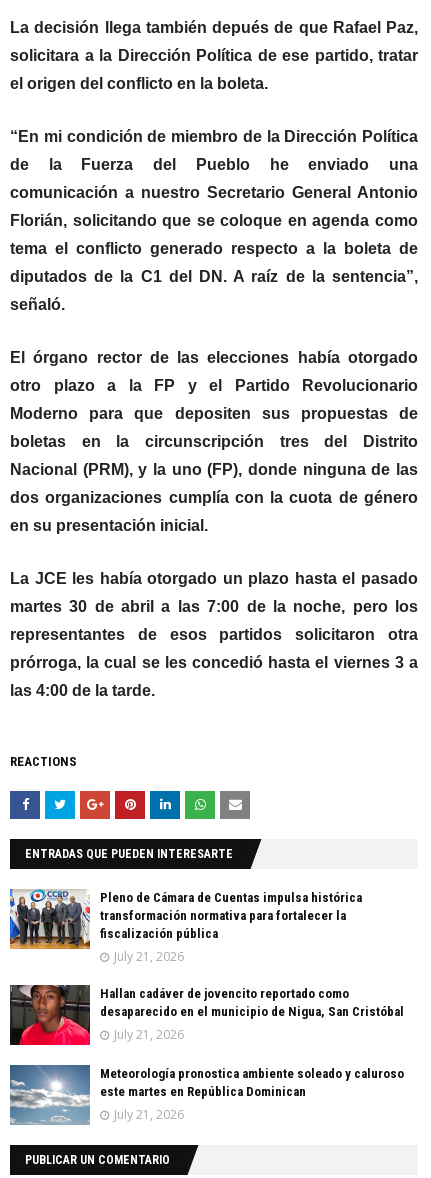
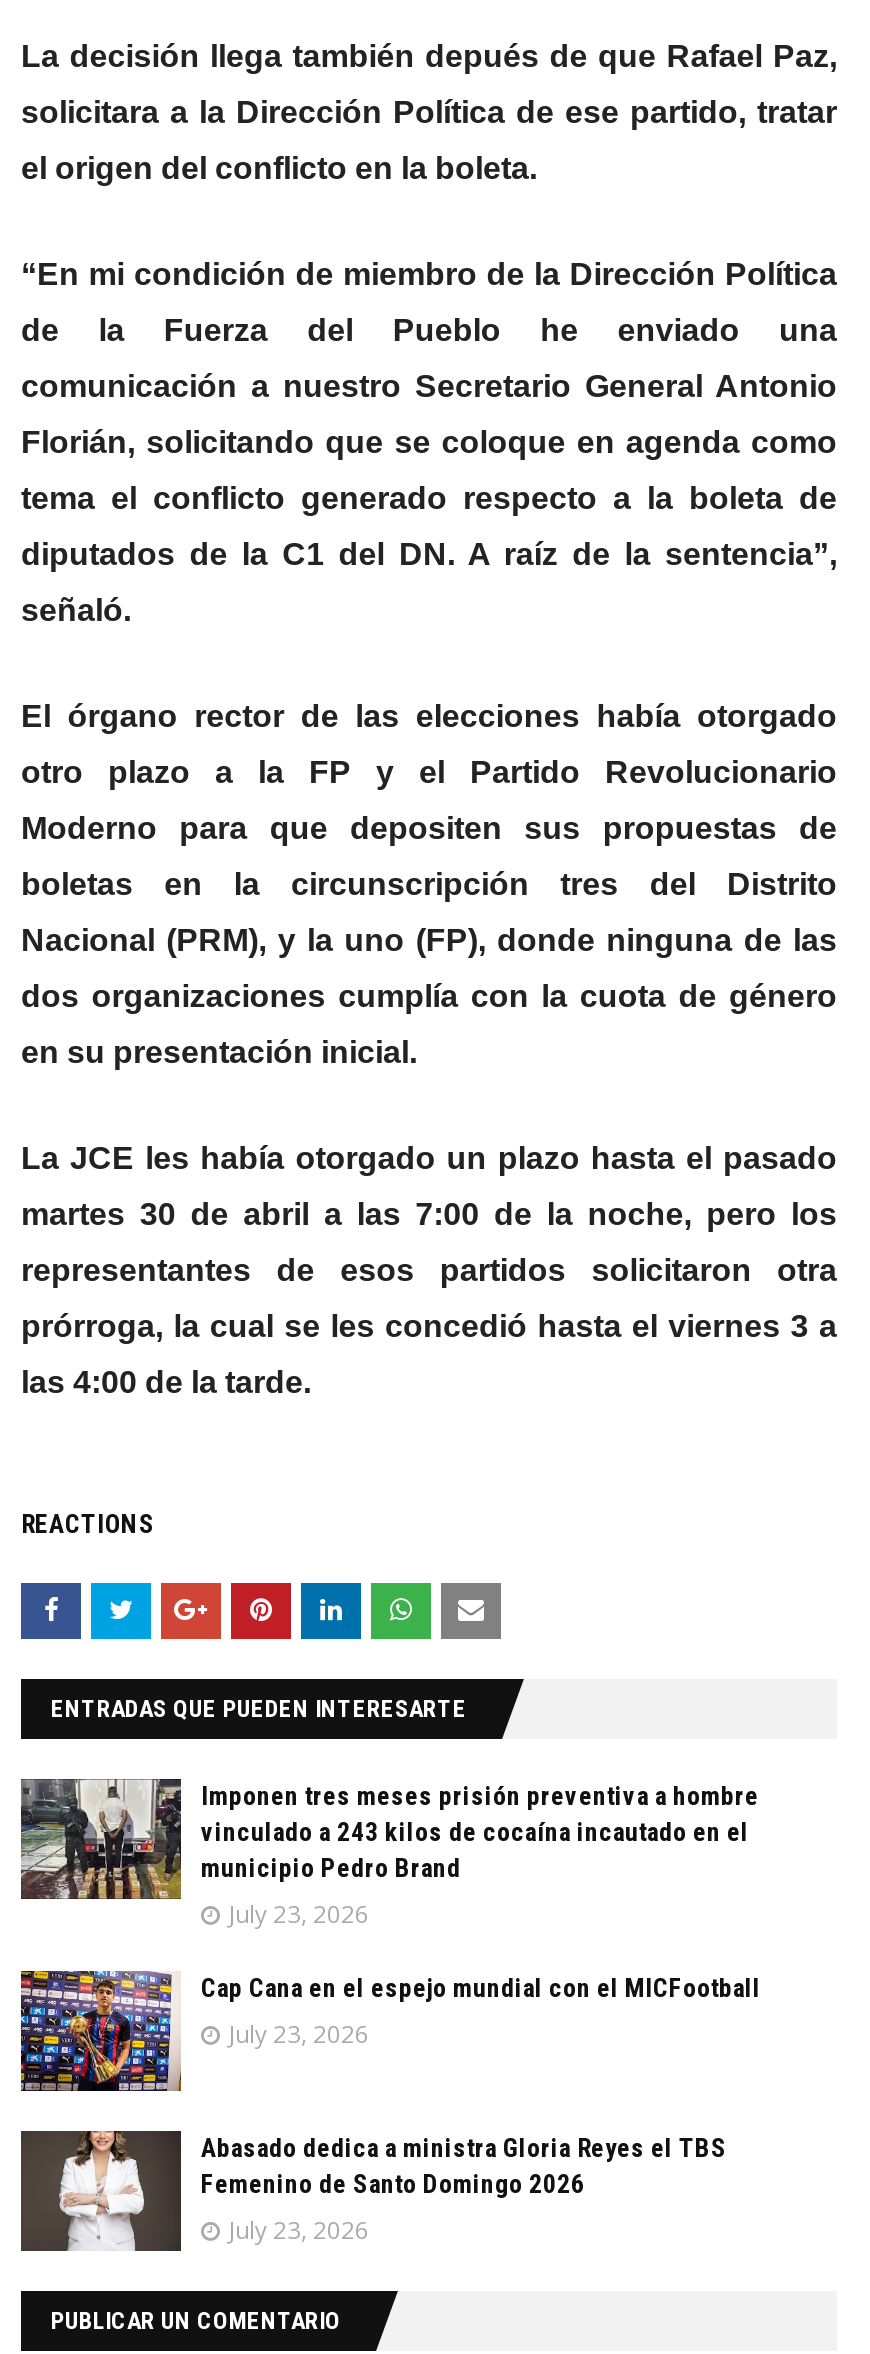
[9,889,362,965] [image] | Pleno de Cámara de Cuentas impulsa histórica | transformación normativa para fortalecer la | fiscalización pública | July 21, 2026 -> [19,1779,759,1931] [image] | Imponen tres meses prisión preventiva a hombre | vinculado a 243 kilos de cocaína incautado en el | municipio Pedro Brand | July 23, 2026
[9,984,404,1046] [image] | Hallan cadáver de jovencito reportado como | desaparecido en el municipio de Nigua, San Cristóbal | July 21, 2026 -> [19,1969,761,2093] [image] | Cap Cana en el espejo mundial con el MICFootball | July 23, 2026
[9,1064,404,1125] [image] | Meteorología pronostica ambiente soleado y caluroso | este martes en República Dominican | July 21, 2026 -> [19,2129,727,2253] [image] | Abasado dedica a ministra Gloria Reyes el TBS | Femenino de Santo Domingo 2026 | July 23, 2026

